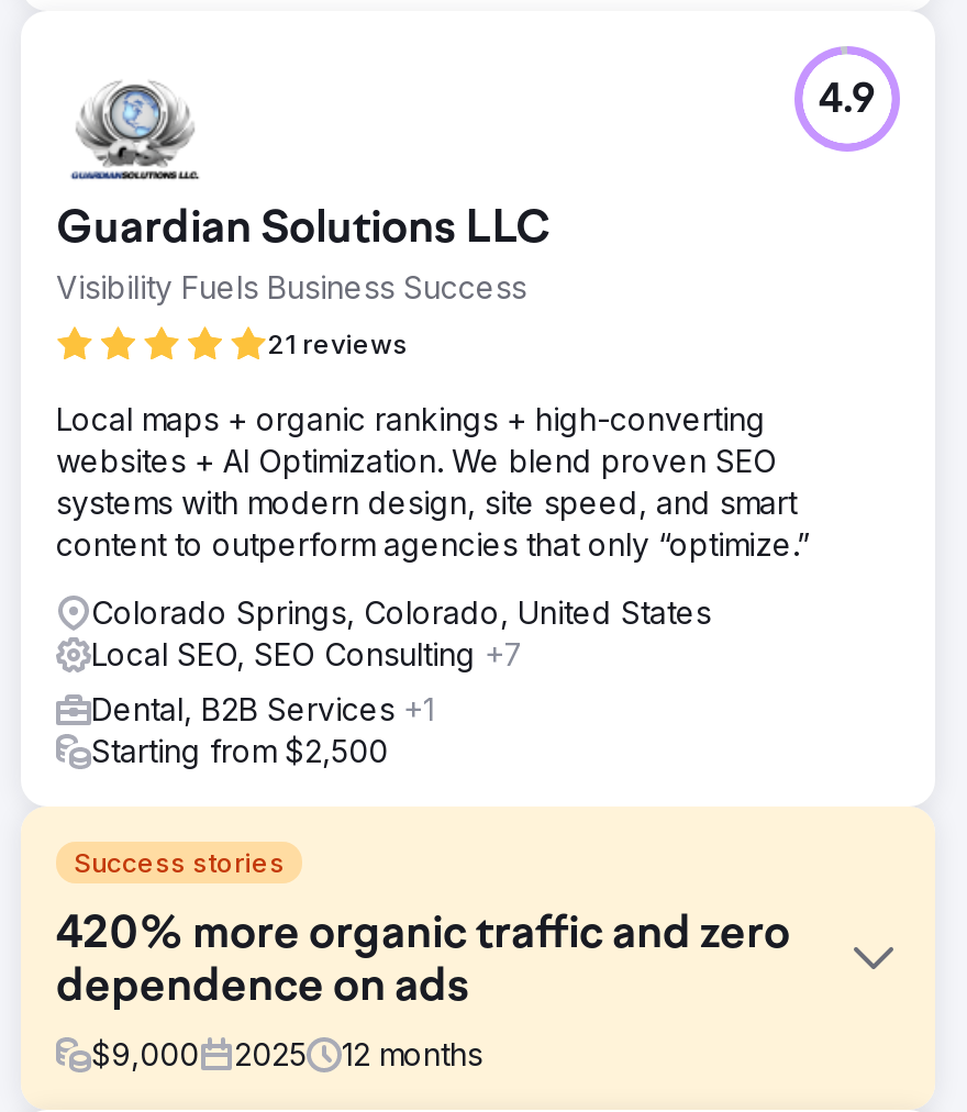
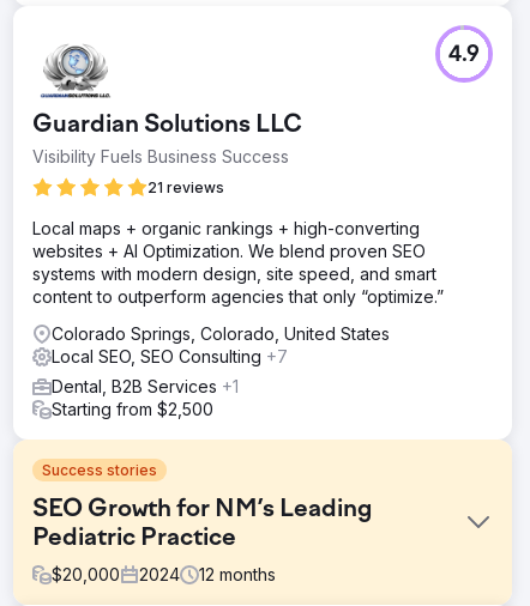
[56,912,790,1013] 420% more organic traffic and zero | dependence on ads -> [32,497,373,552] SEO Growth for NM’s Leading | Pediatric Practice
[91,1035,307,1072] $9,000 | 2025 -> [52,564,180,584] $20,000 | 2024

